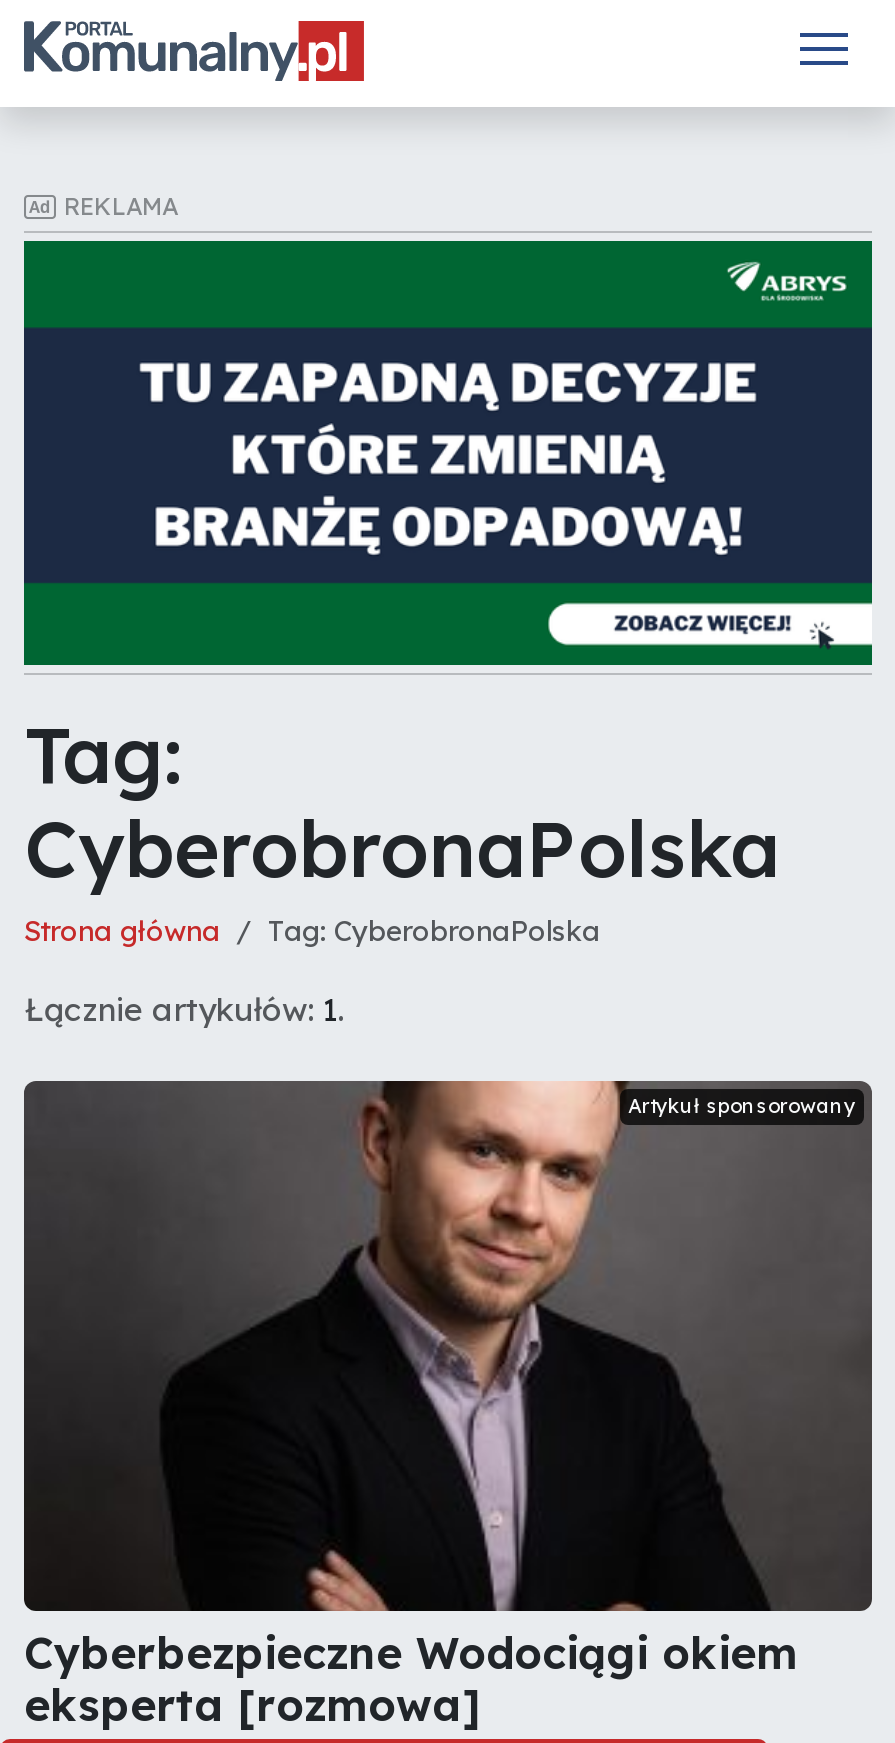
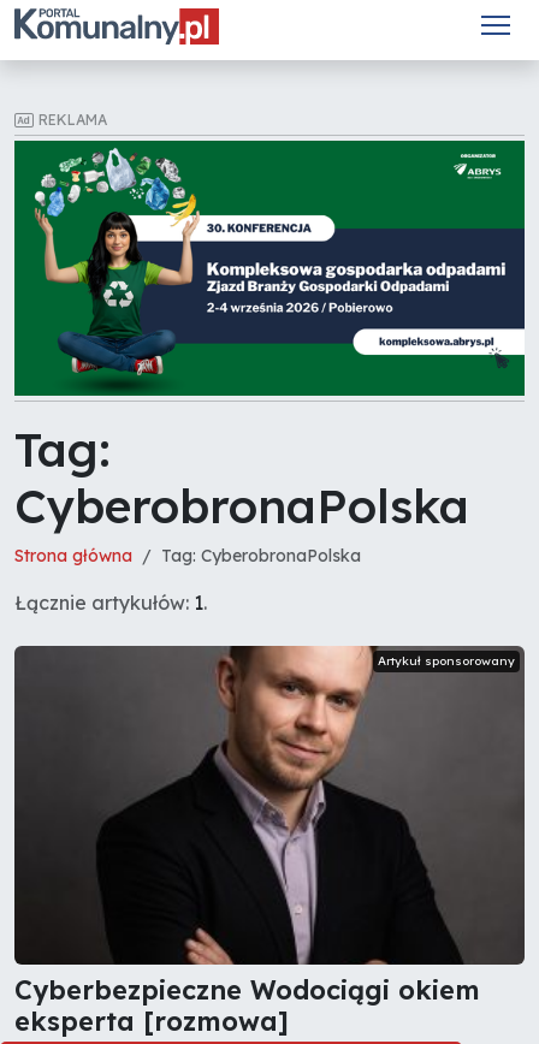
[24,255,874,655] [image] -> [14,147,526,391] [image]

